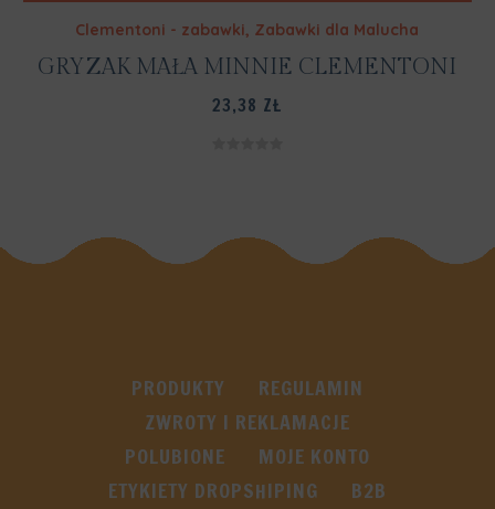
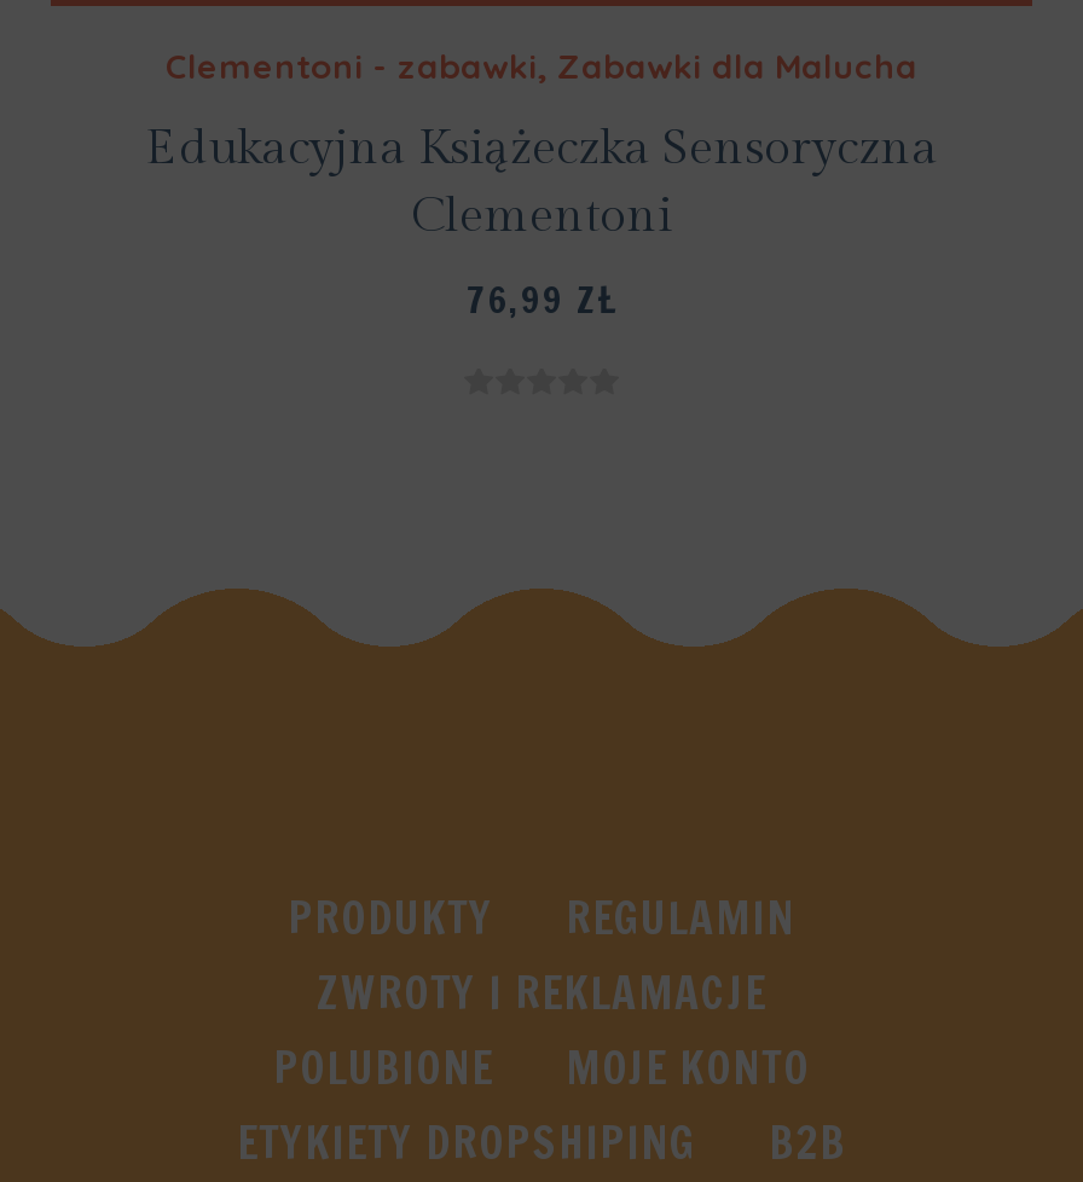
[38,54,457,81] GRYZAK MAŁA MINNIE CLEMENTONI -> [145,119,938,245] Edukacyjna Książeczka Sensoryczna | Clementoni
[213,94,282,117] 23,38 ZŁ -> [465,274,618,324] 76,99 ZŁ

